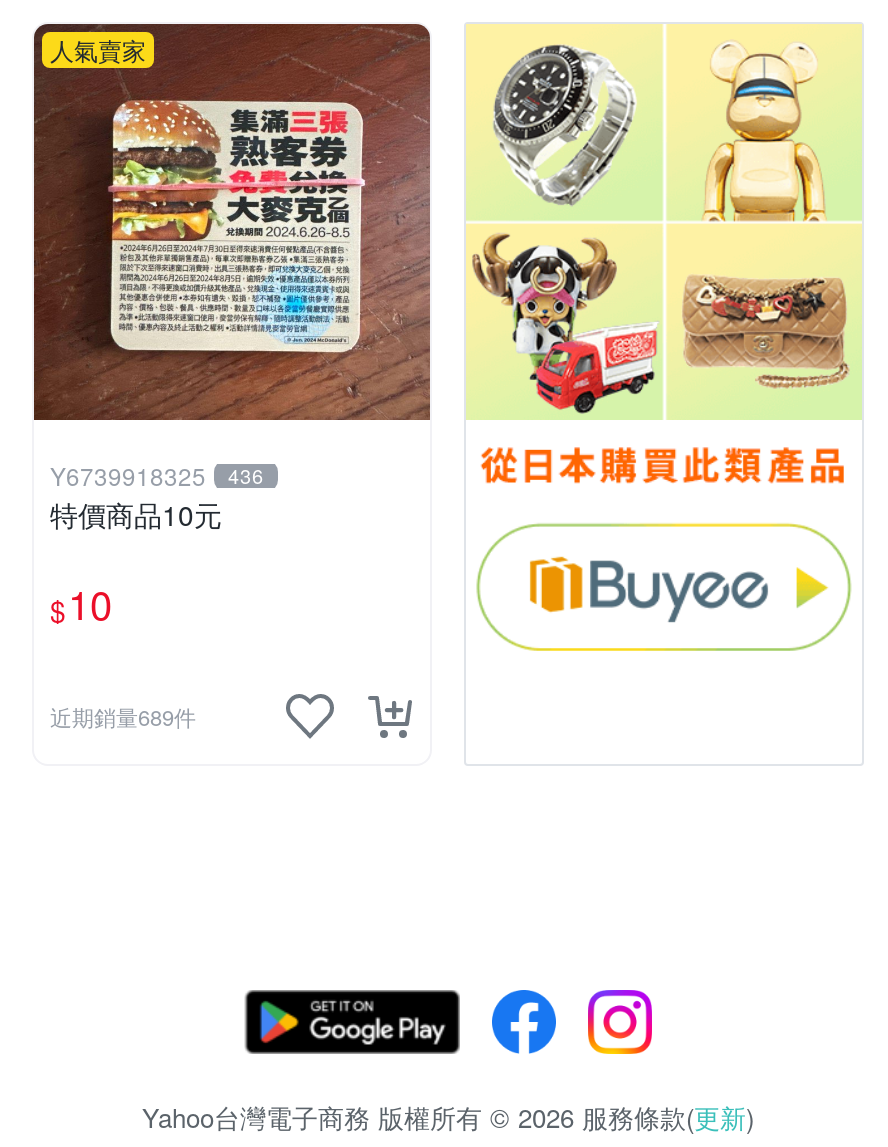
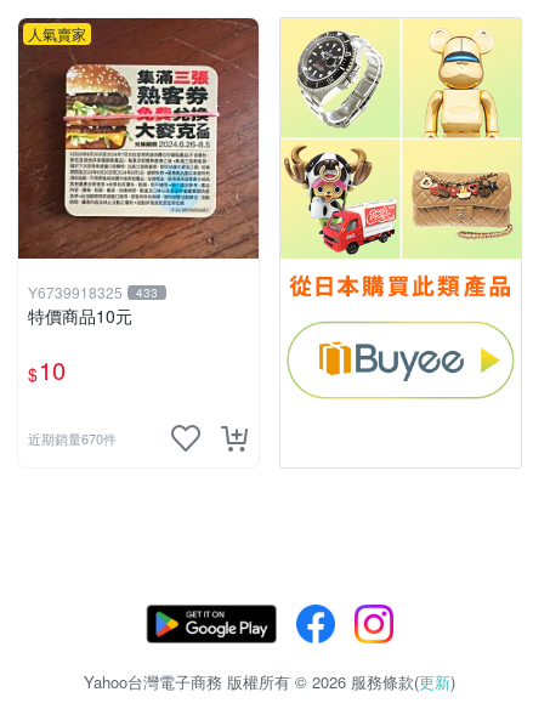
[50,459,264,493] Y6739918325 436 -> [28,282,158,303] Y6739918325 433
[50,701,196,733] 近期銷量689件 -> [28,429,117,448] 近期銷量670件

